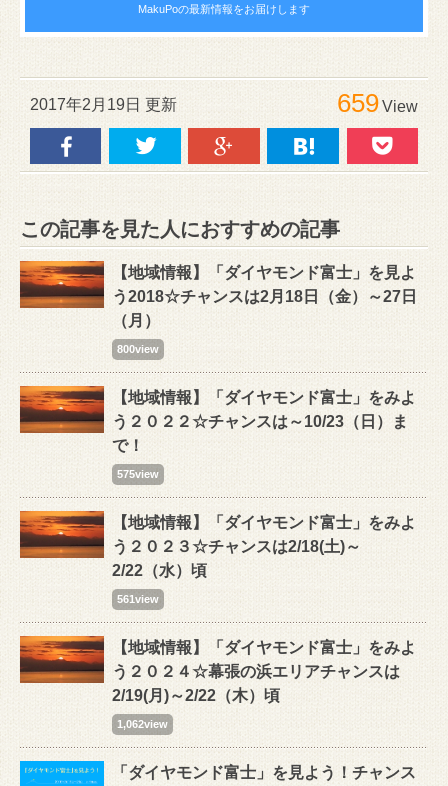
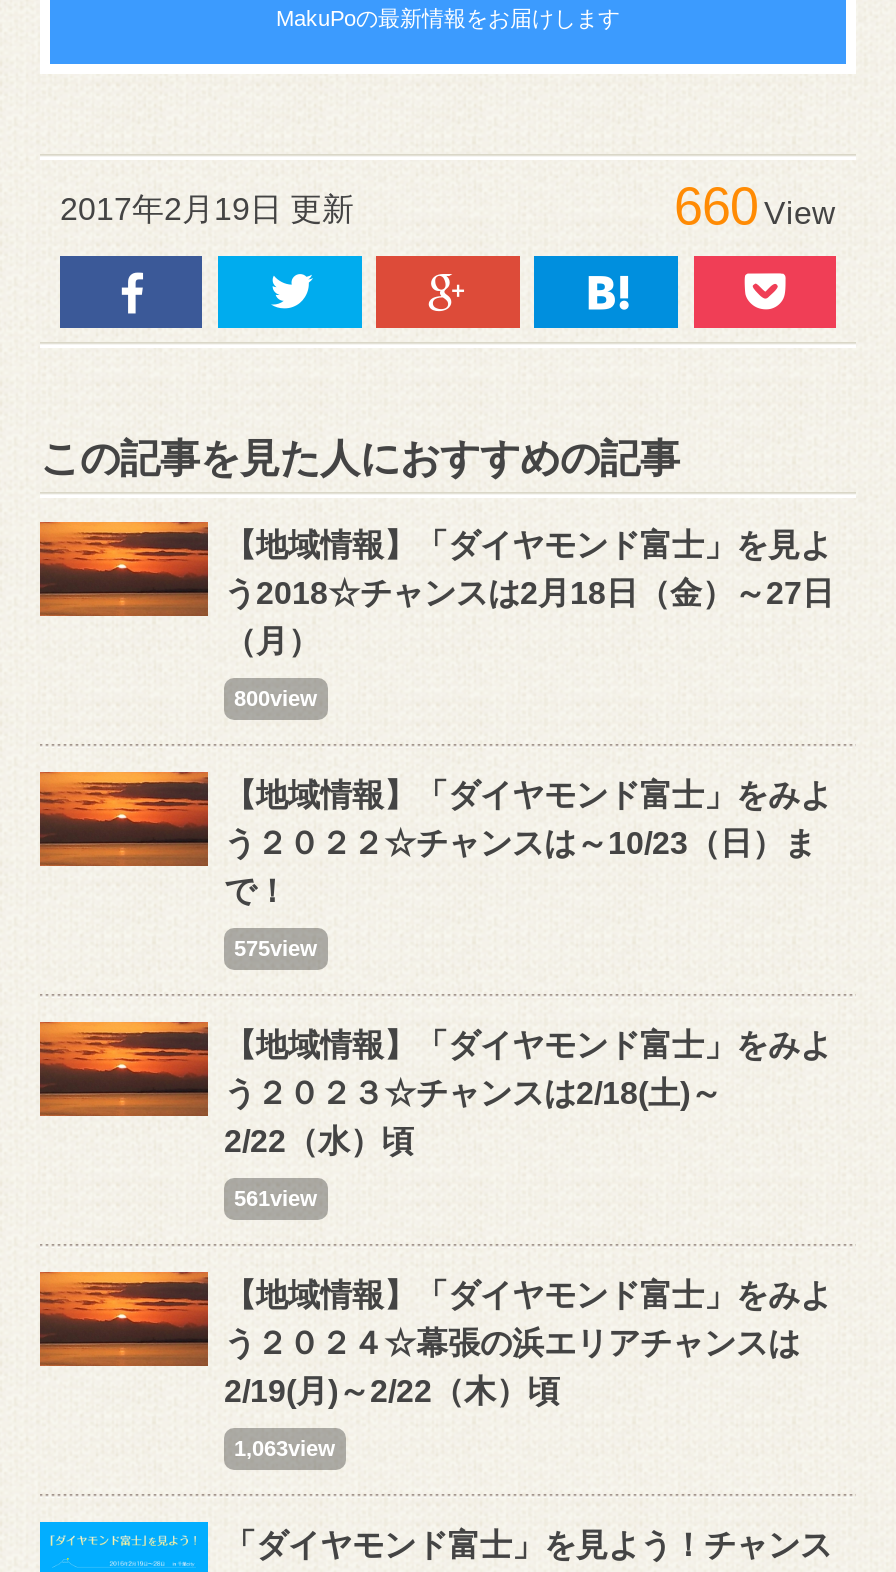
[337,88,418,118] 659 View -> [674,176,836,236] 660 View
[117,718,168,730] 1,062view -> [234,1436,336,1460] 1,063view

